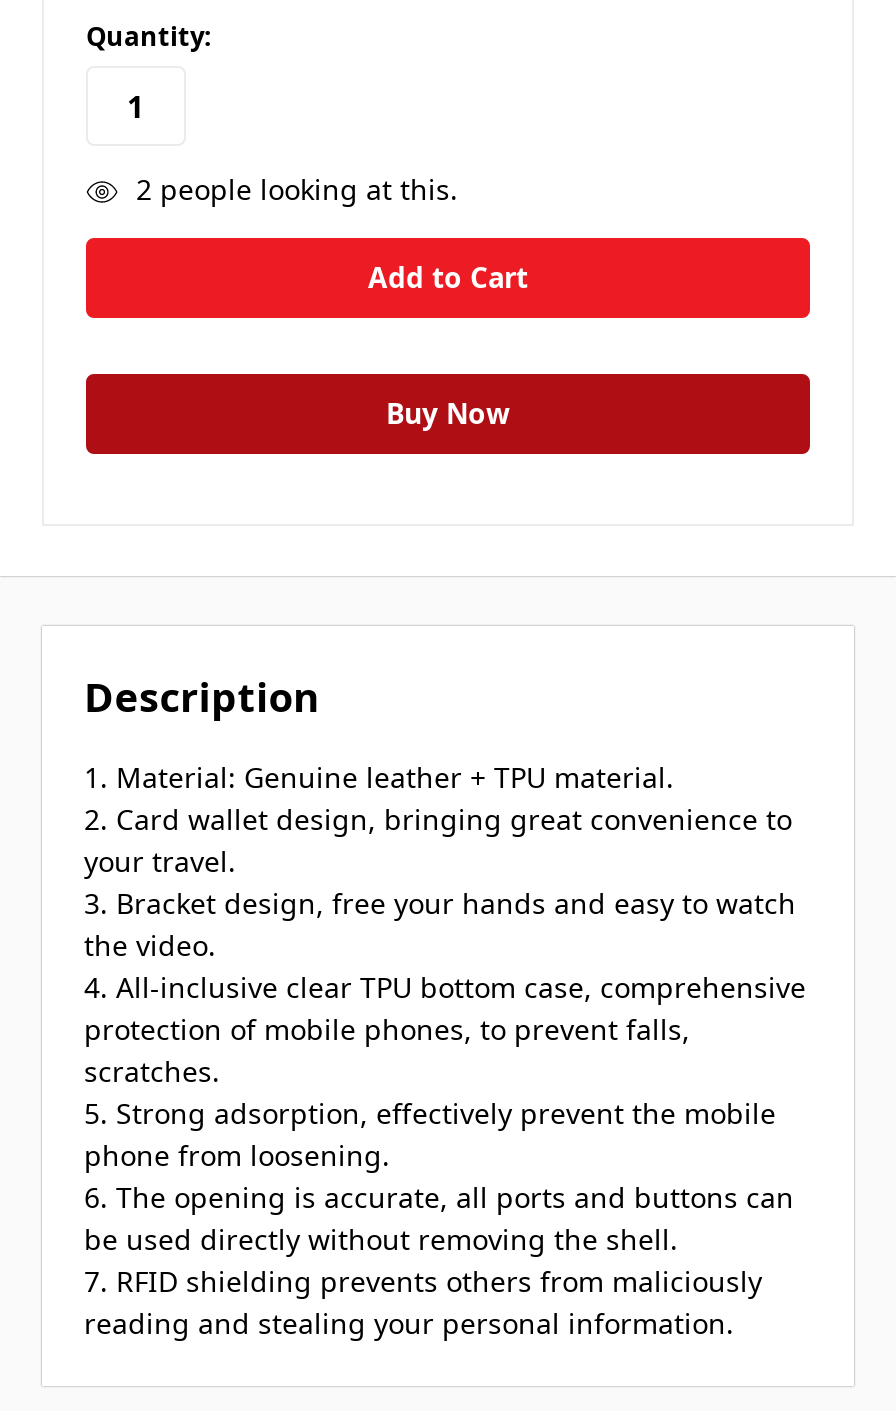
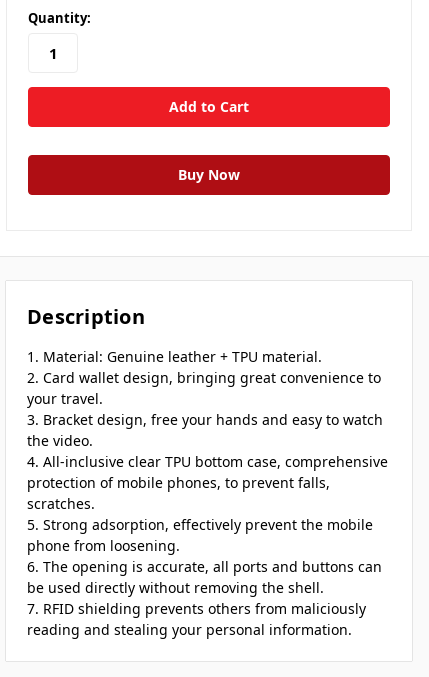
[136,170,458,208] 2 people looking at this. -> none

